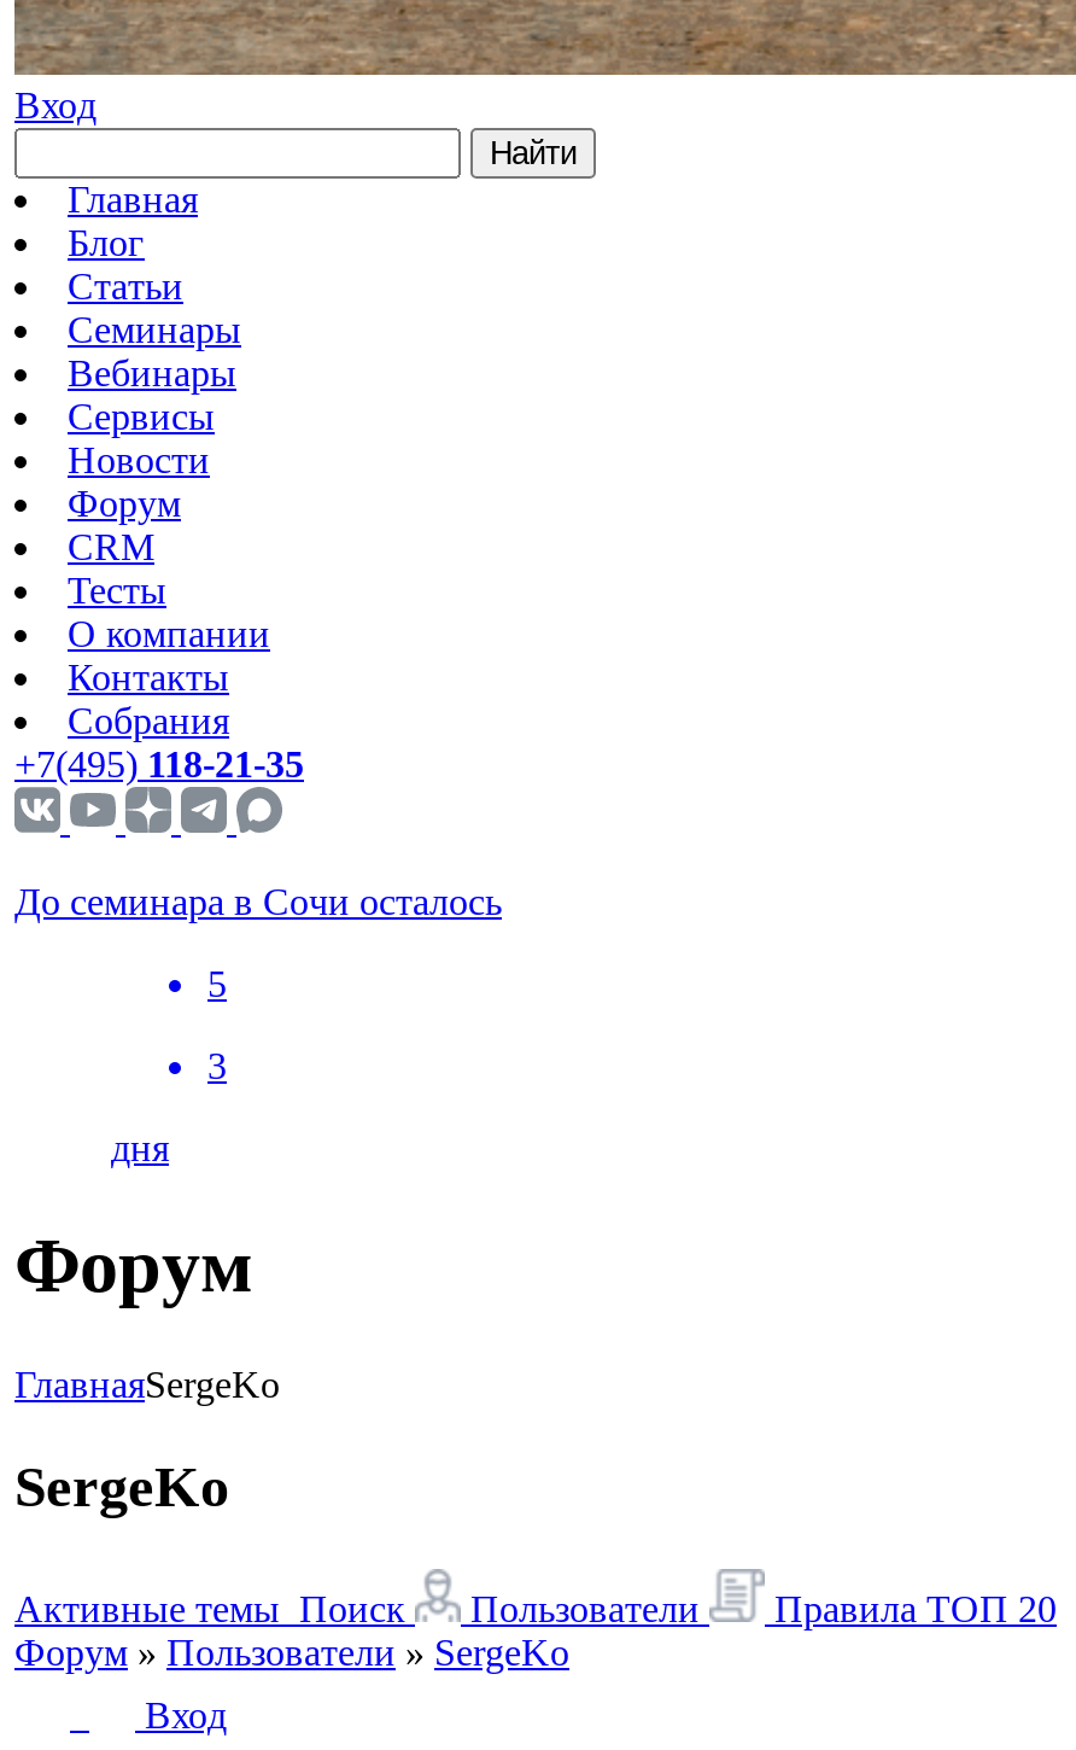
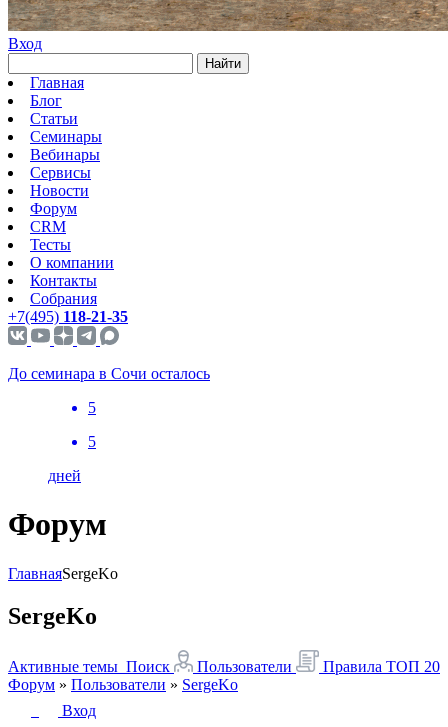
[207,1045,227,1086] 3 -> [88,433,96,450] 5
[111,1127,169,1168] дня -> [48,467,81,484] дней

